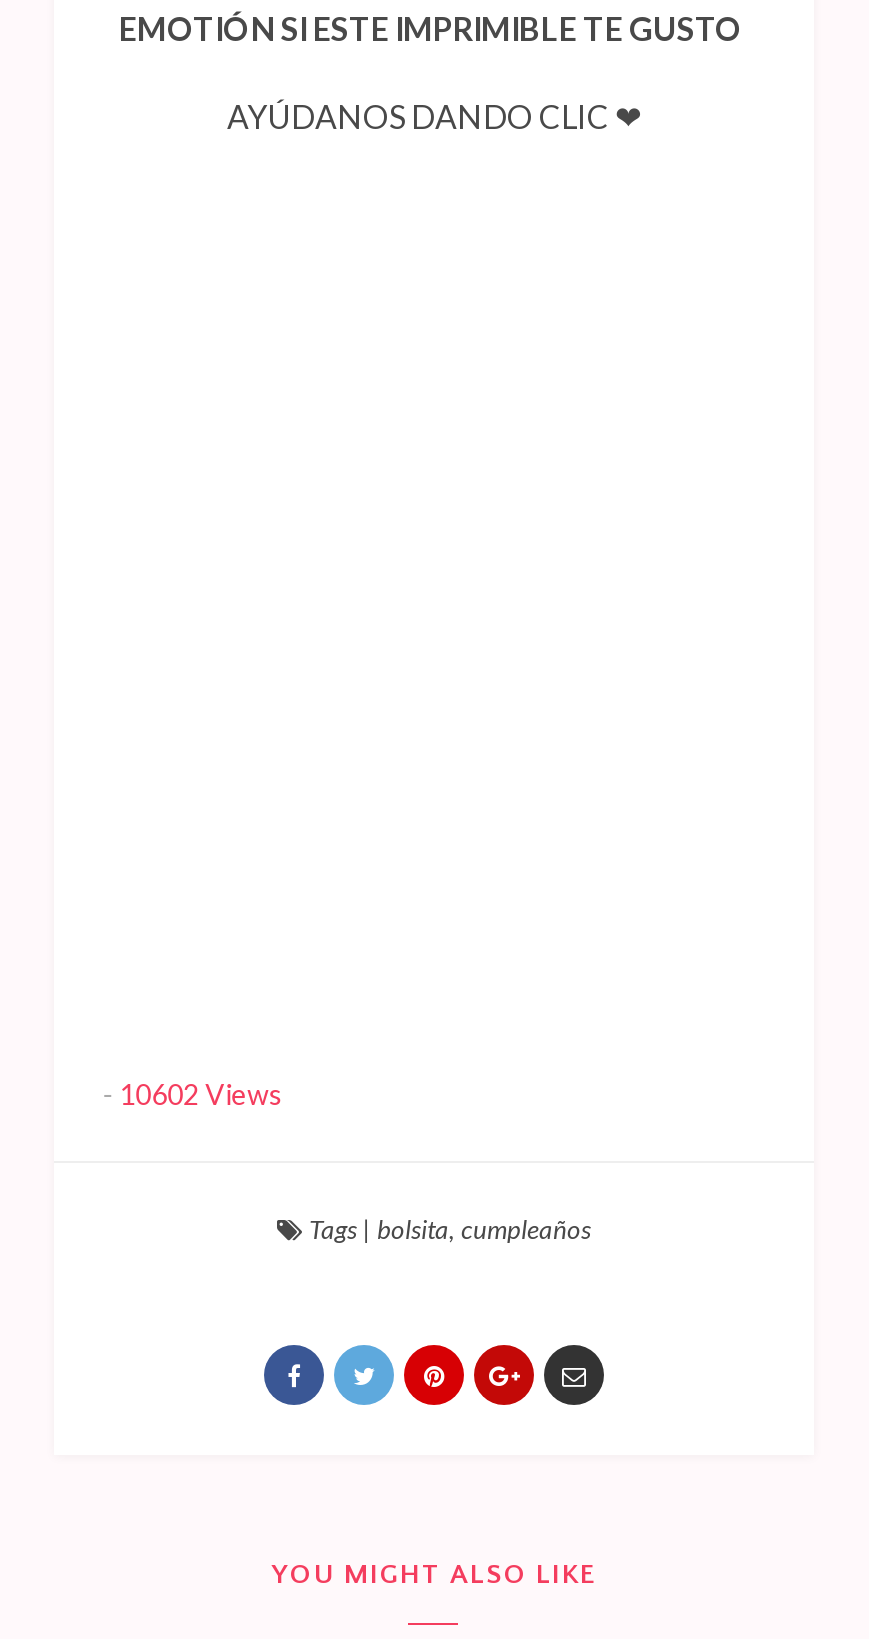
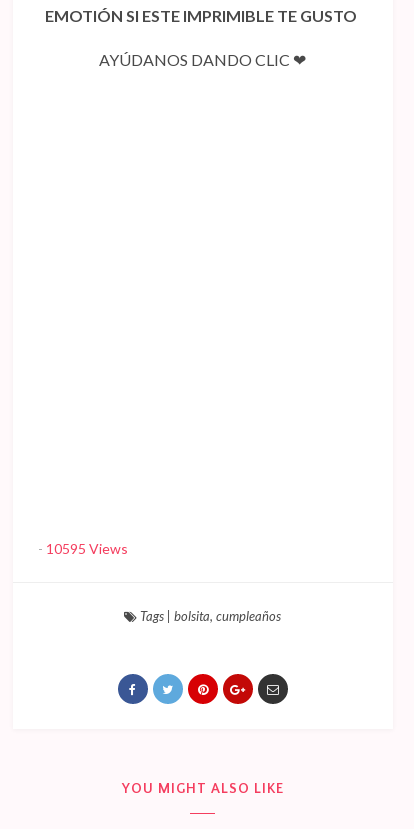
[103,1077,283,1111] - 10602 Views -> [38,540,128,557] - 10595 Views

